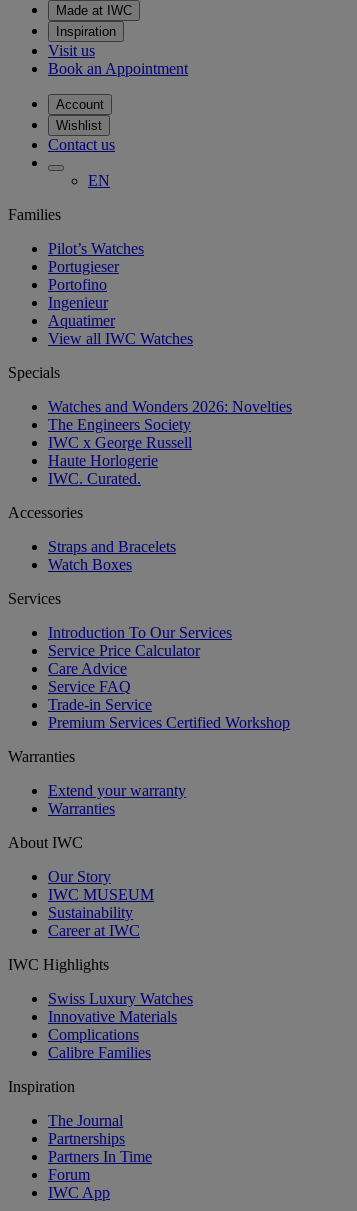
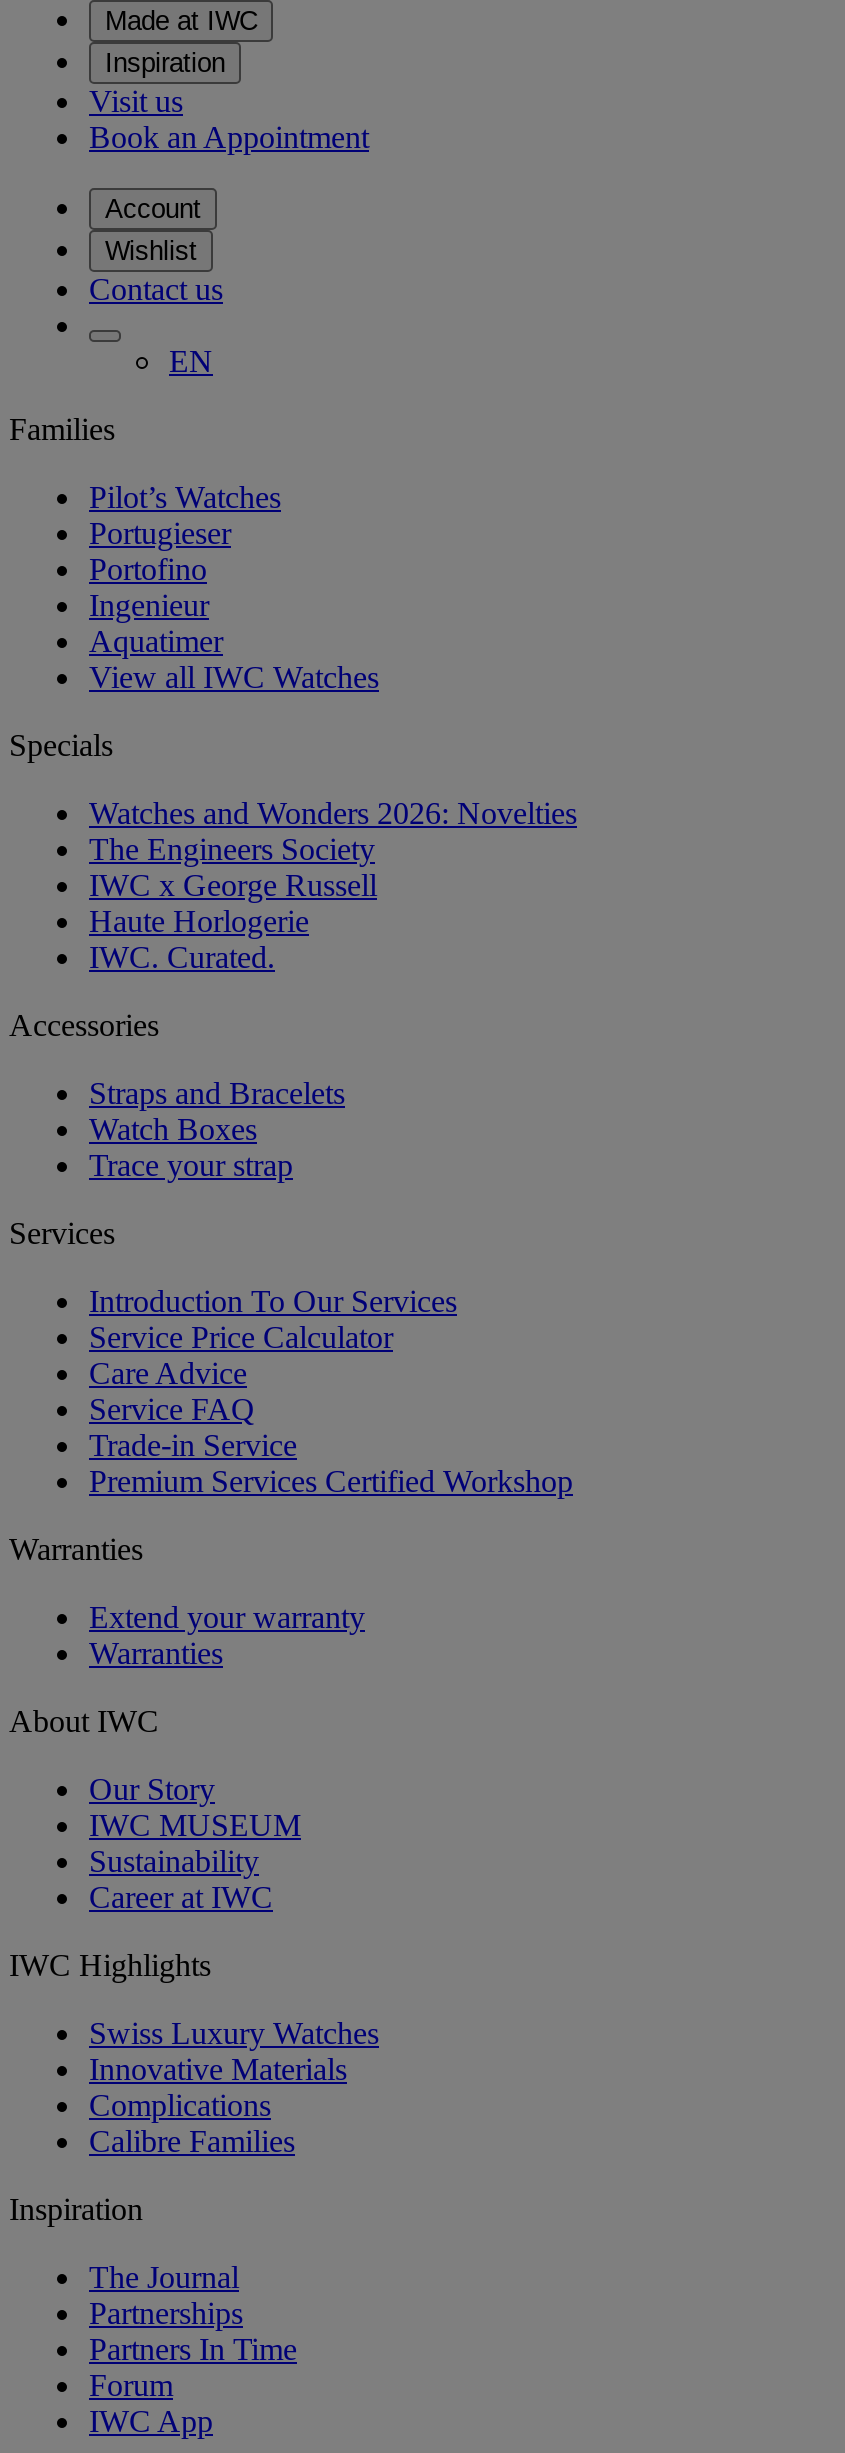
none -> [89,1148,293,1182] Trace your strap

